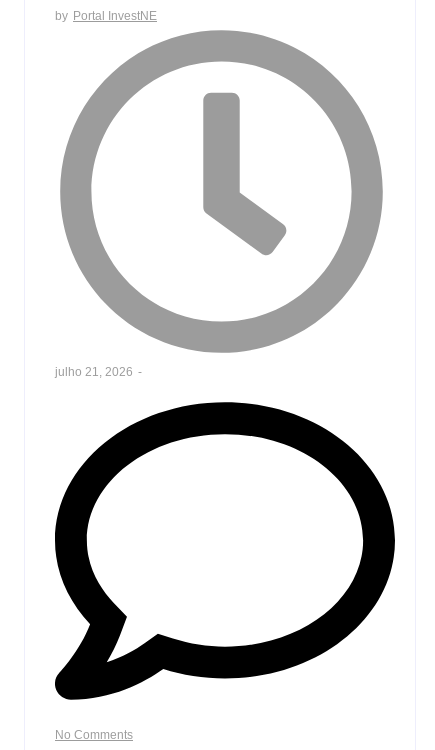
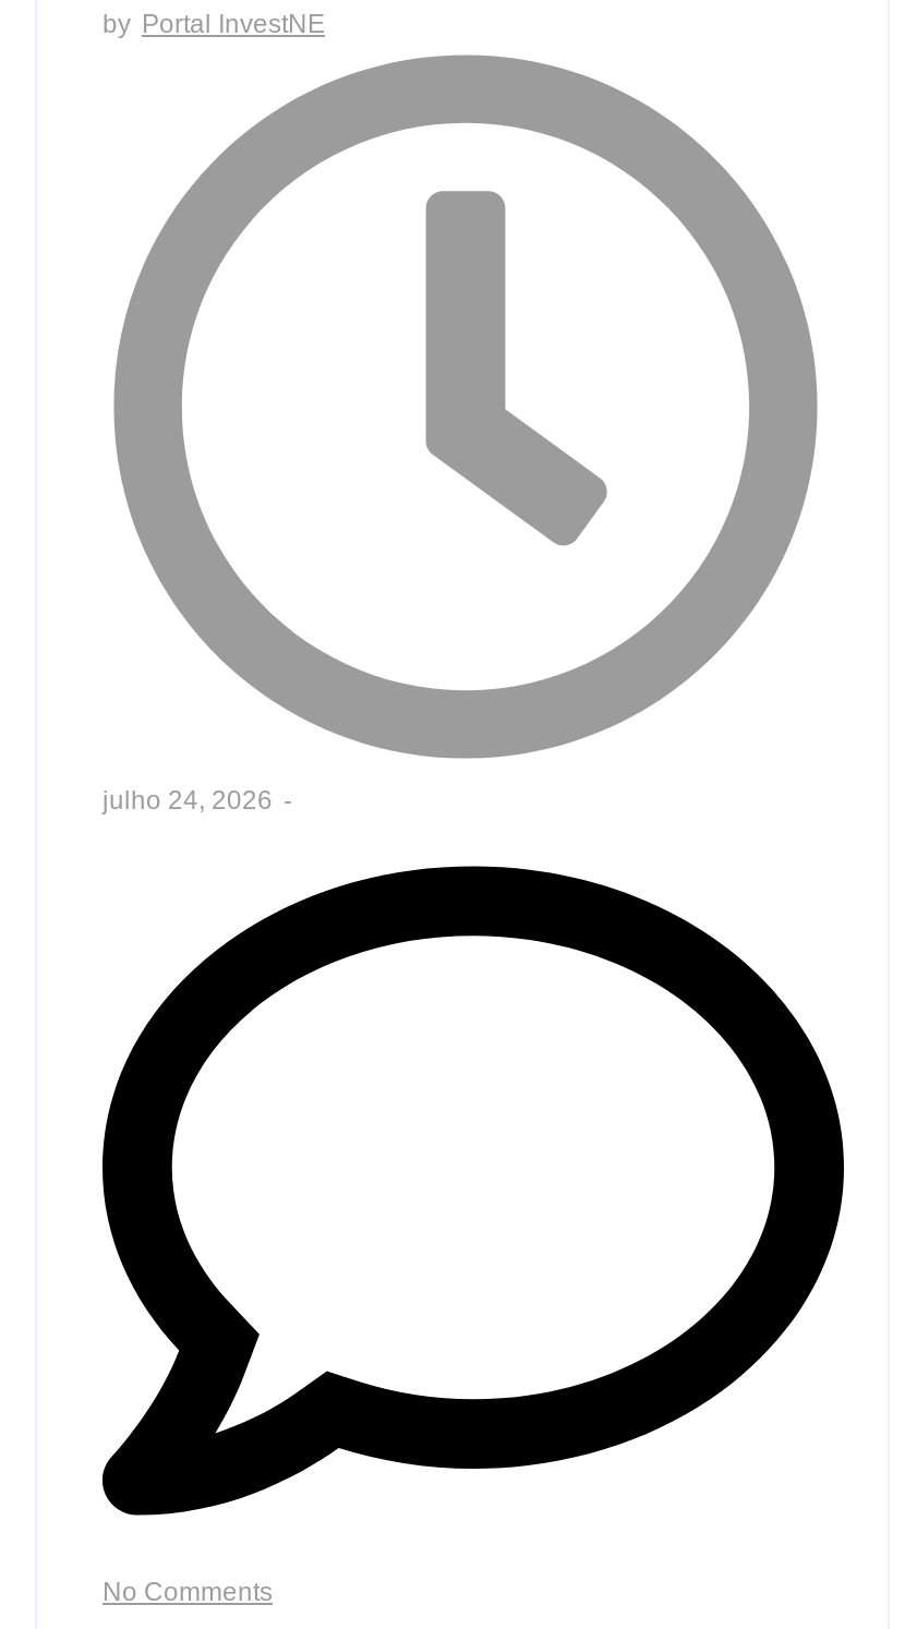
[55,365,142,379] julho 21, 2026 - -> [102,786,292,817] julho 24, 2026 -

